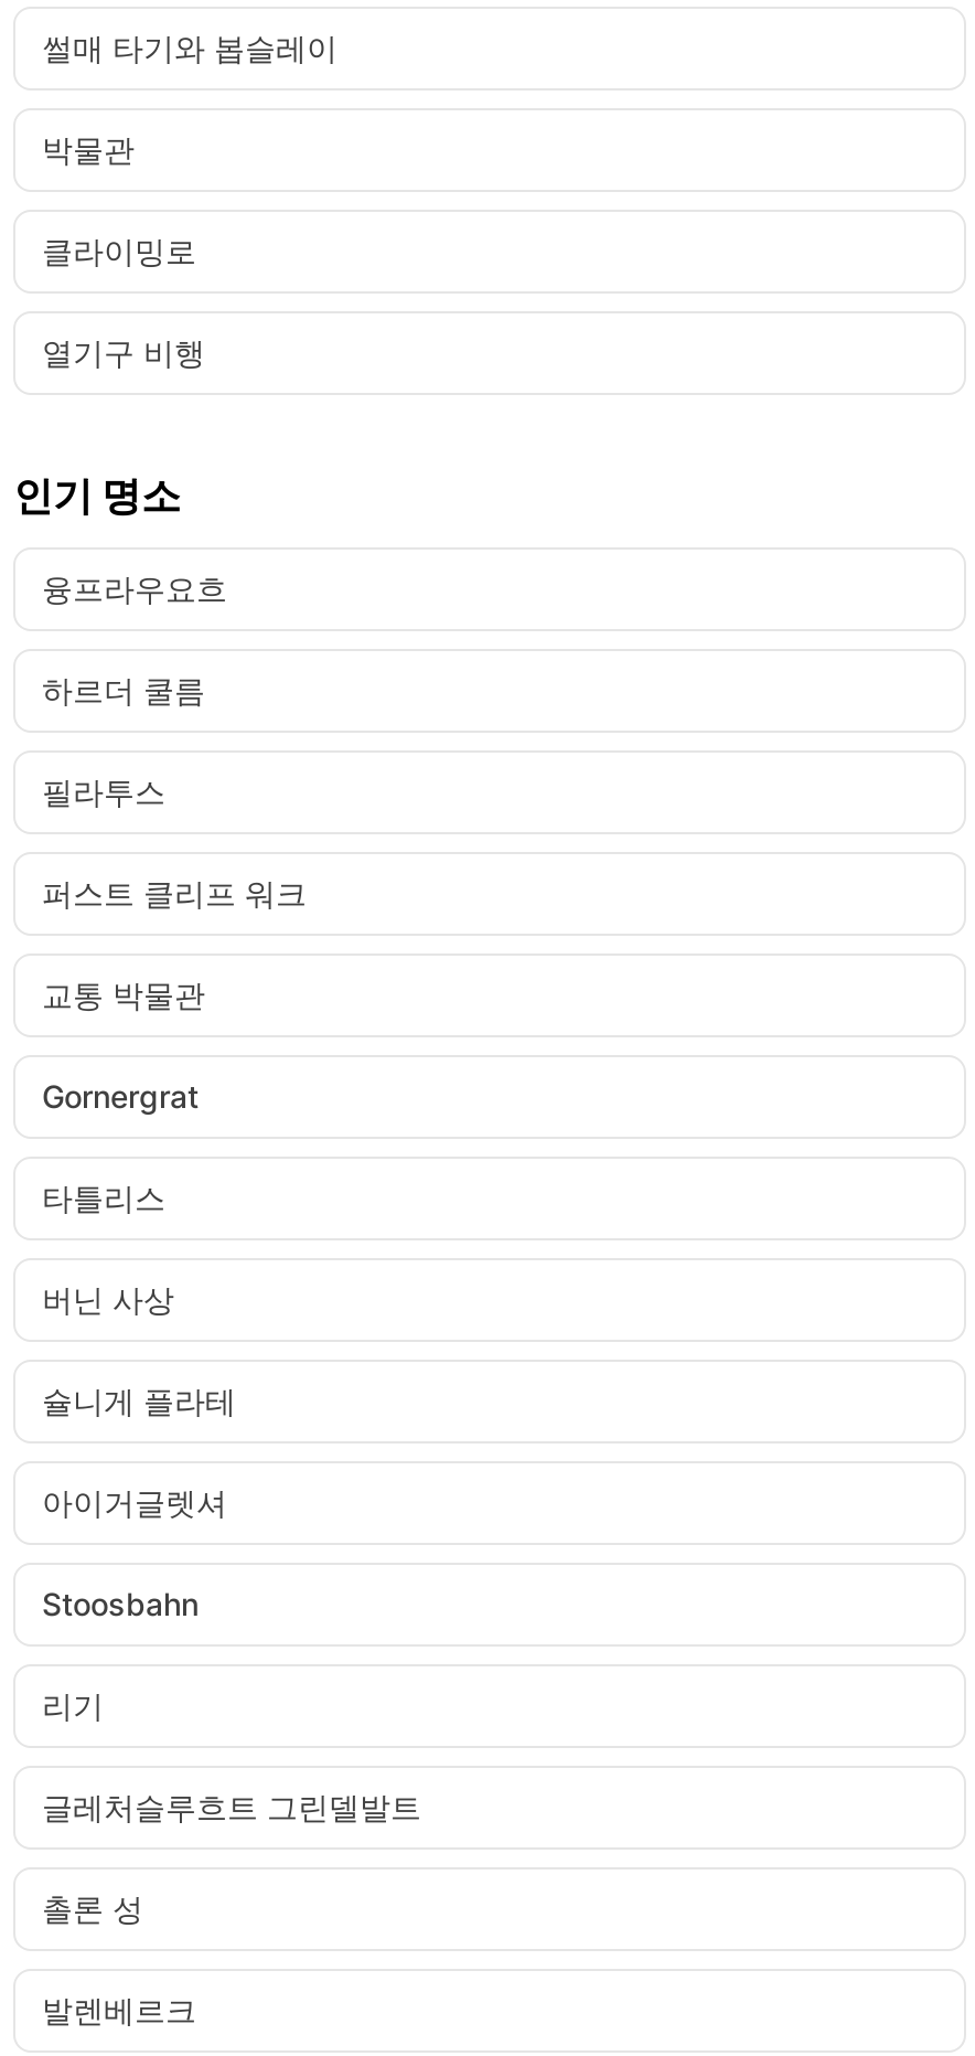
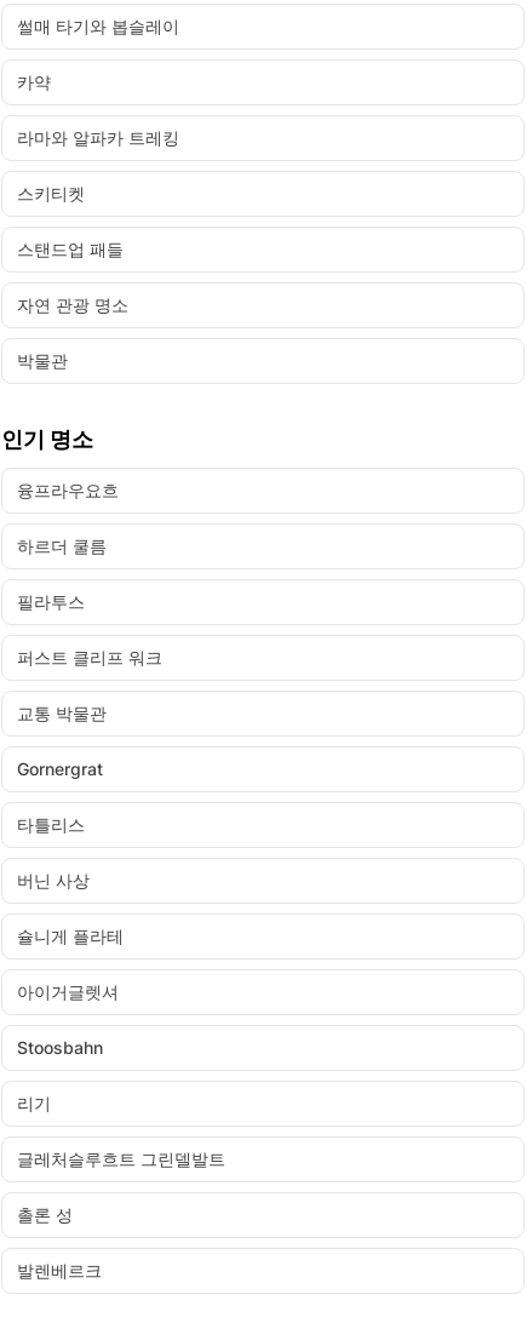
none -> [17,71,179,315] 카약 | 라마와 알파카 트레킹 | 스키티켓 | 스탠드업 패들 | 자연 관광 명소
moved [42,130,135,168] -> [17,350,68,371]: 박물관
[42,232,205,371] 클라이밍로 | 열기구 비행 -> none

